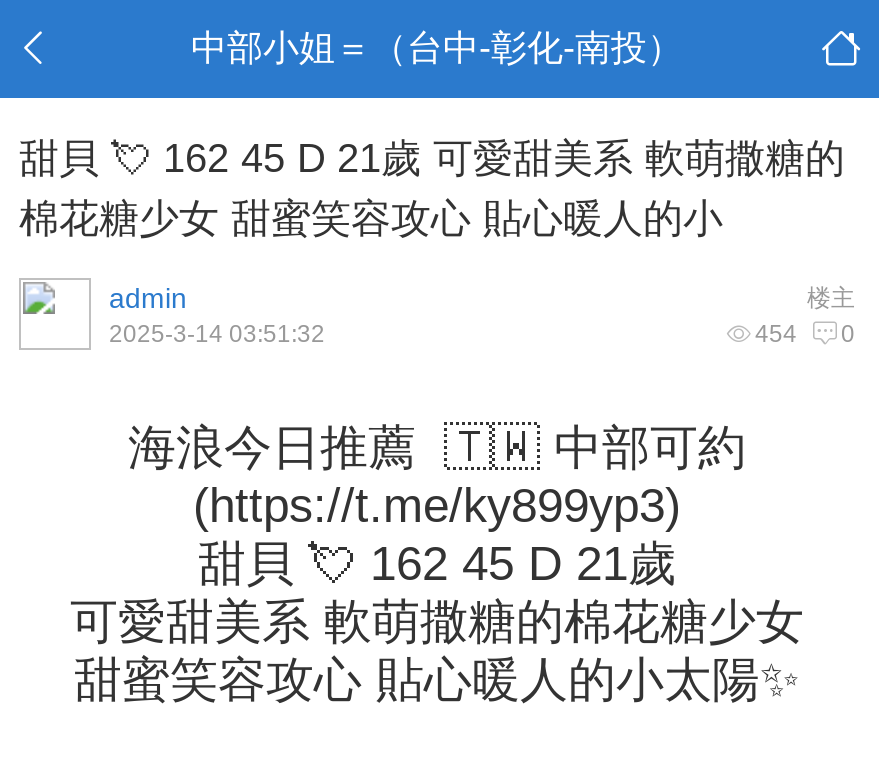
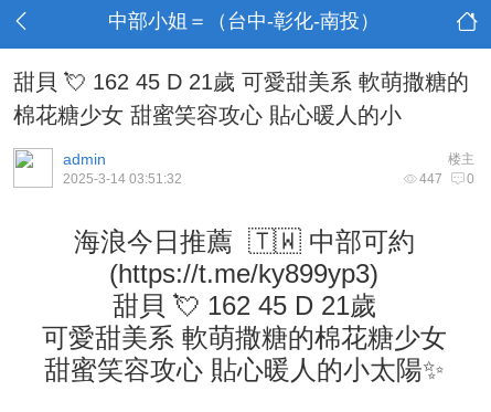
[755,320,855,348] 454 0 -> [419,171,474,187] 447 0

